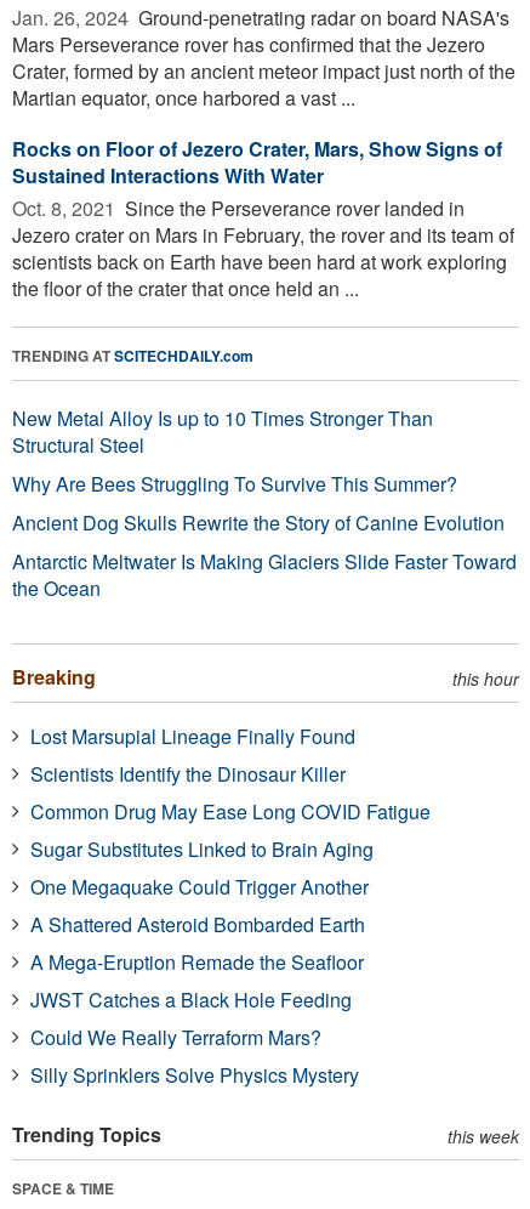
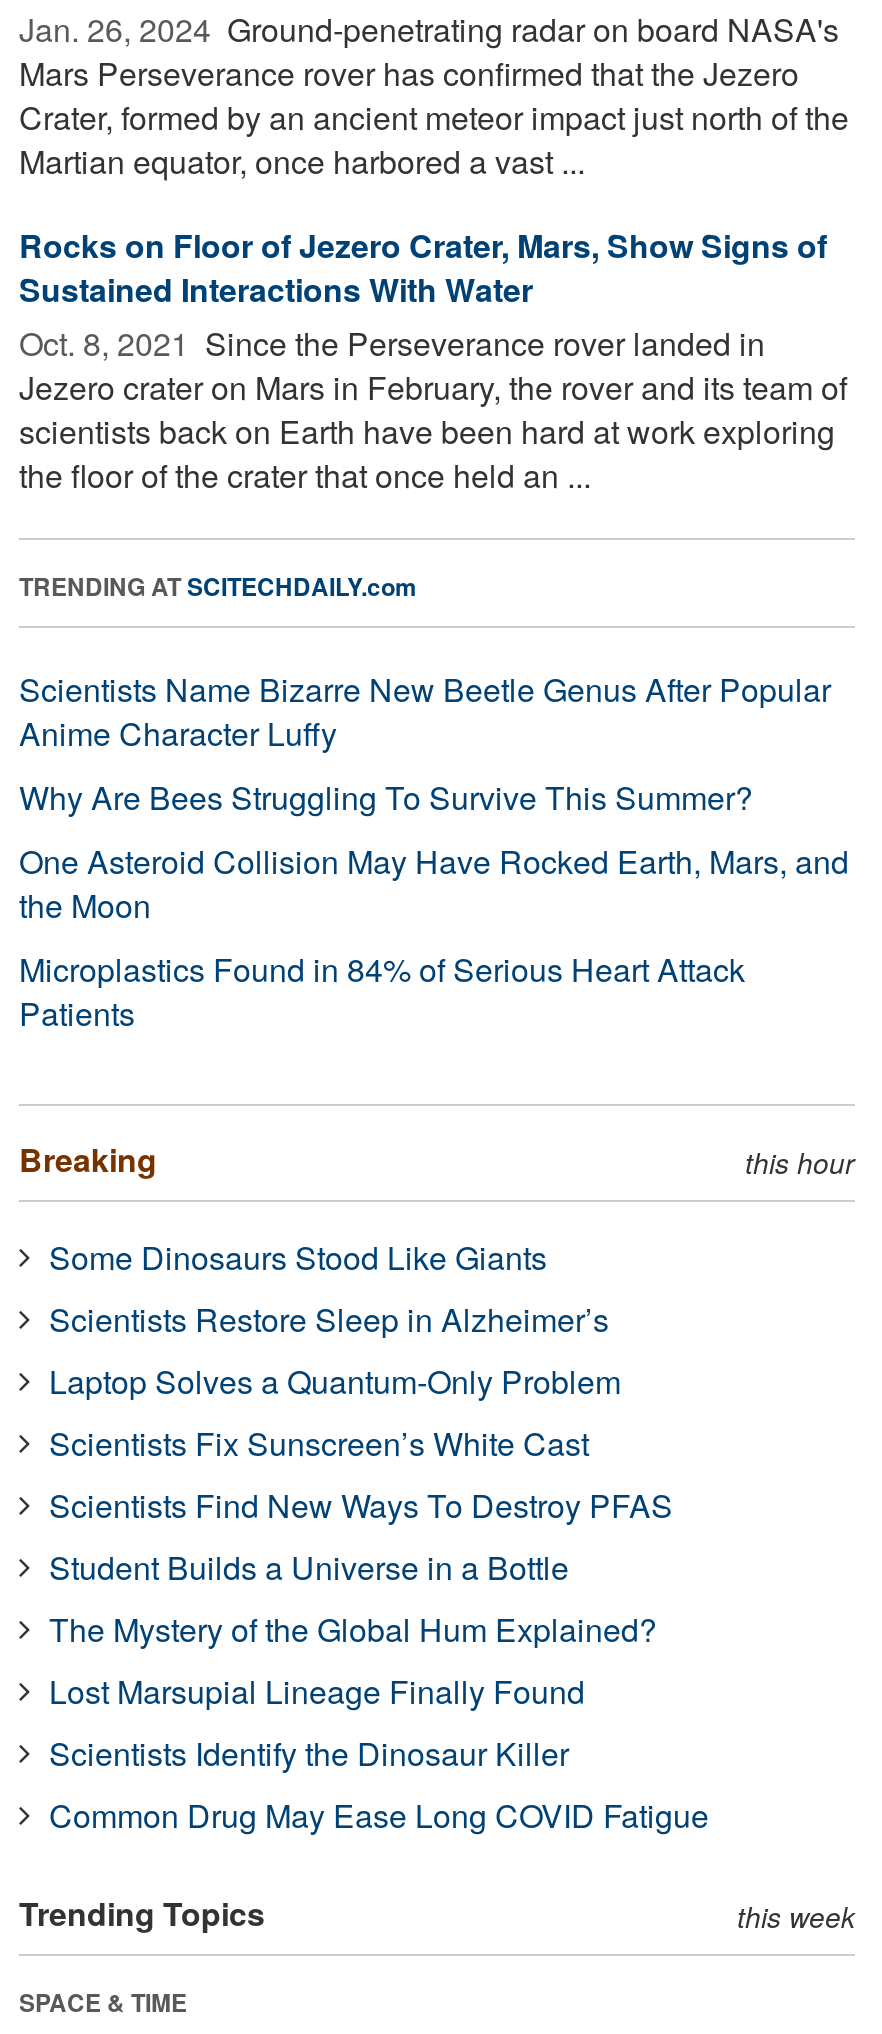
[12,404,433,459] New Metal Alloy Is up to 10 Times Stronger Than | Structural Steel -> [19,666,831,756] Scientists Name Bizarre New Beetle Genus After Popular | Anime Character Luffy
[12,508,517,602] Ancient Dog Skulls Rewrite the Story of Canine Evolution | Antarctic Meltwater Is Making Glaciers Slide Faster Toward | the Ocean -> [19,838,849,1036] One Asteroid Collision May Have Rocked Earth, Mars, and | the Moon | Microplastics Found in 84% of Serious Heart Attack | Patients
none -> [49,1234,673,1652] Some Dinosaurs Stood Like Giants | Scientists Restore Sleep in Alzheimer’s | Laptop Solves a Quantum-Only Problem | Scientists Fix Sunscreen’s White Cast | Scientists Find New Ways To Destroy PFAS | Student Builds a Universe in a Bottle | The Mystery of the Global Hum Explained?
moved [30,722,431,825] -> [49,1668,709,1838]: Lost Marsupial Lineage Finally Found | Scientists Identify the Dinosaur Killer | Common Drug May Ease Long COVID Fatigue
[30,835,374,1089] Sugar Substitutes Linked to Brain Aging | One Megaquake Could Trigger Another | A Shattered Asteroid Bombarded Earth | A Mega-Eruption Remade the Seafloor | JWST Catches a Black Hole Feeding | Could We Really Terraform Mars? | Silly Sprinklers Solve Physics Mystery -> none

